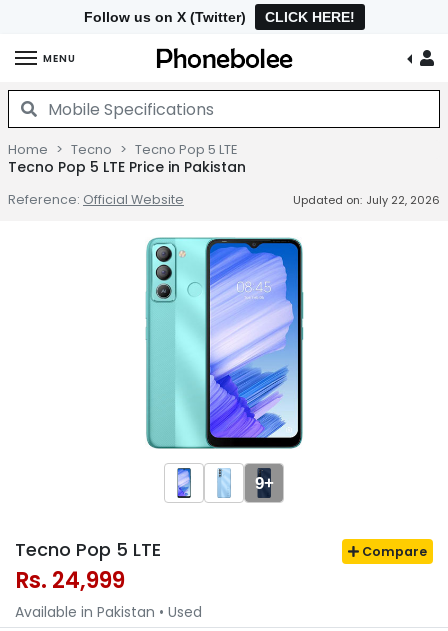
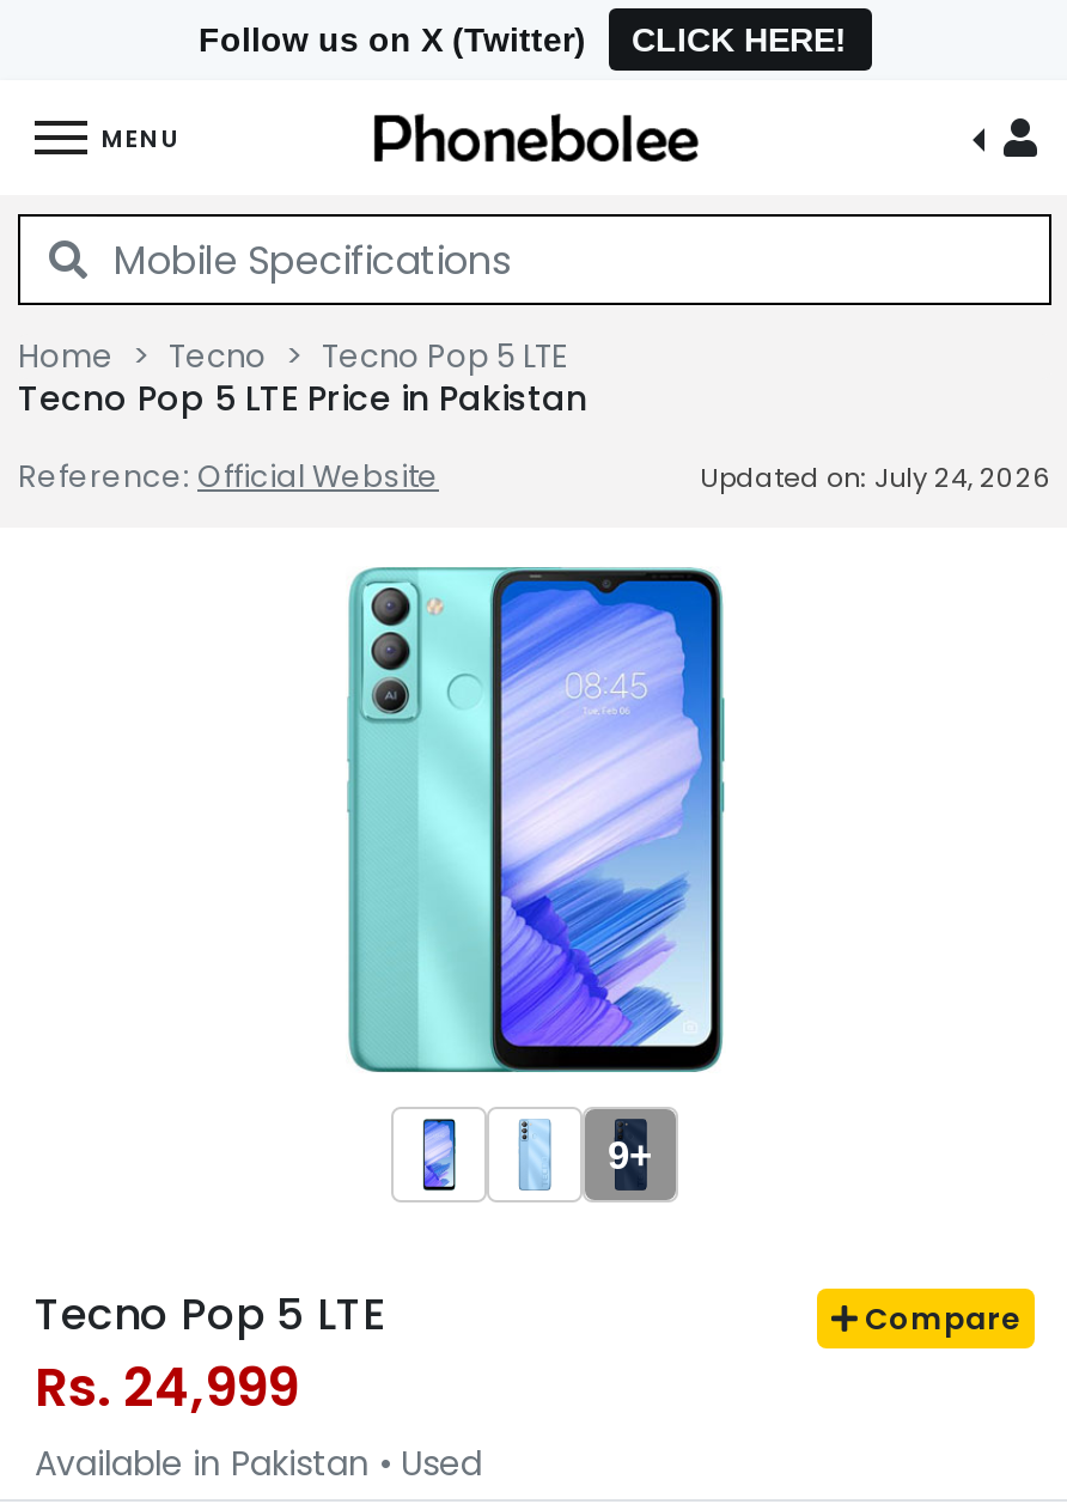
[293,192,440,208] Updated on: July 22, 2026 -> [700,458,1051,497] Updated on: July 24, 2026

